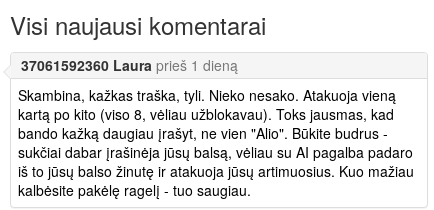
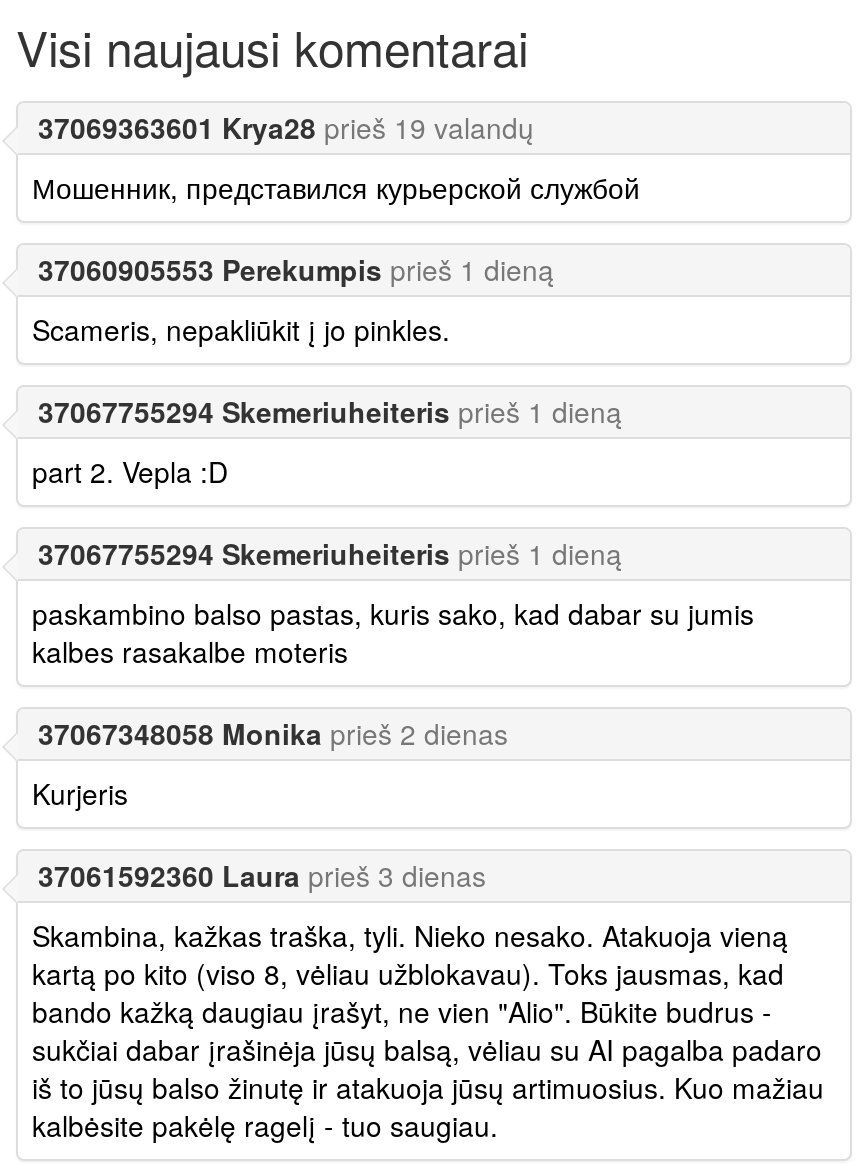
[21,54,238,74] 37061592360 Laura prieš 1 dieną -> [32,106,754,894] 37069363601 Krya28 prieš 19 valandų | Мошенник, представился курьерской службой | 37060905553 Perekumpis prieš 1 dieną | Scameris, nepakliūkit į jo pinkles. | 37067755294 Skemeriuheiteris prieš 1 dieną | part 2. Vepla :D | 37067755294 Skemeriuheiteris prieš 1 dieną | paskambino balso pastas, kuris sako, kad dabar su jumis | kalbes rasakalbe moteris | 37067348058 Monika prieš 2 dienas | Kurjeris | 37061592360 Laura prieš 3 dienas

